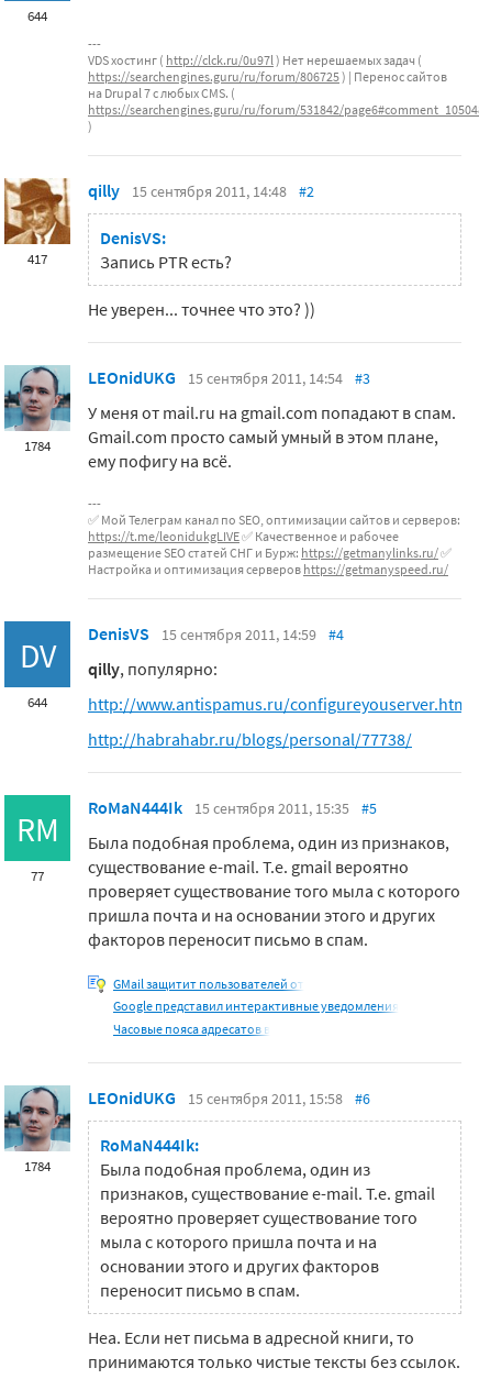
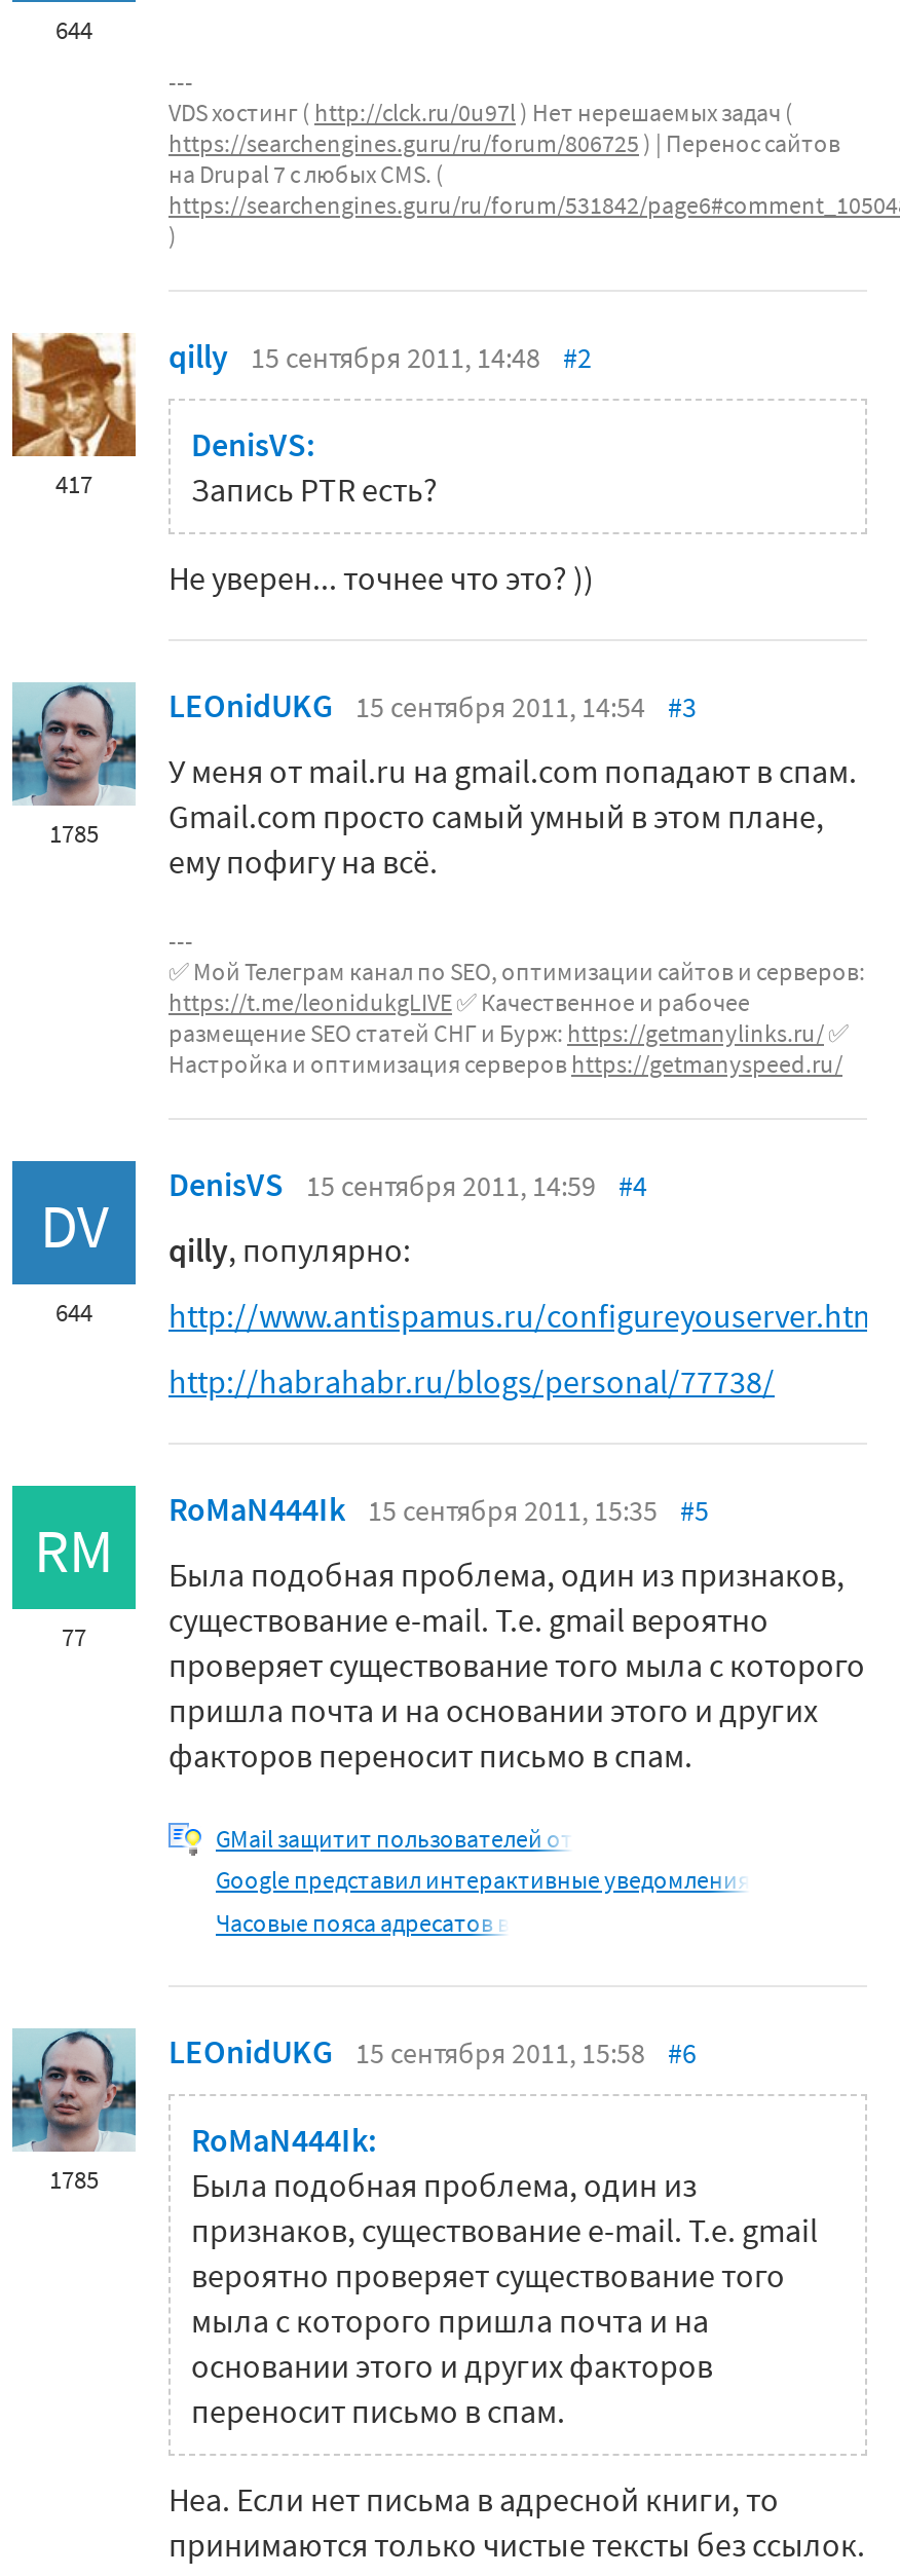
[24,438,51,454] 1784 -> [49,819,99,849] 1785
[24,1158,51,1174] 1784 -> [49,2164,99,2195] 1785

